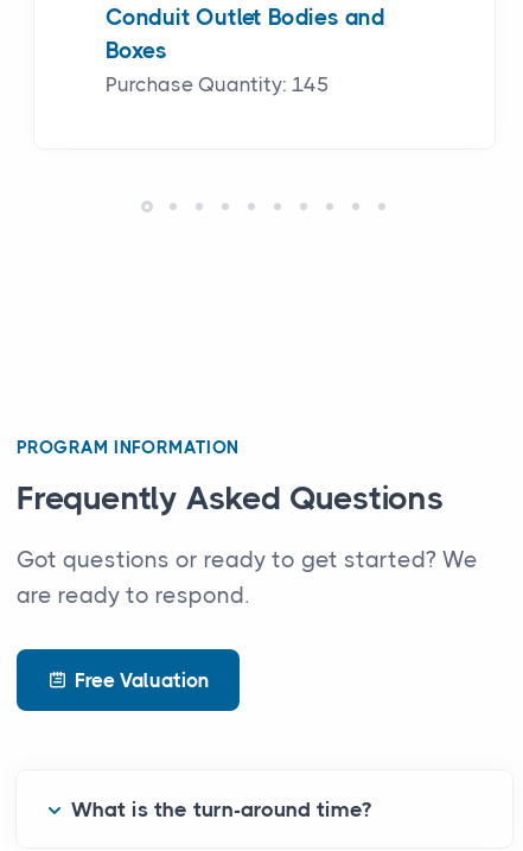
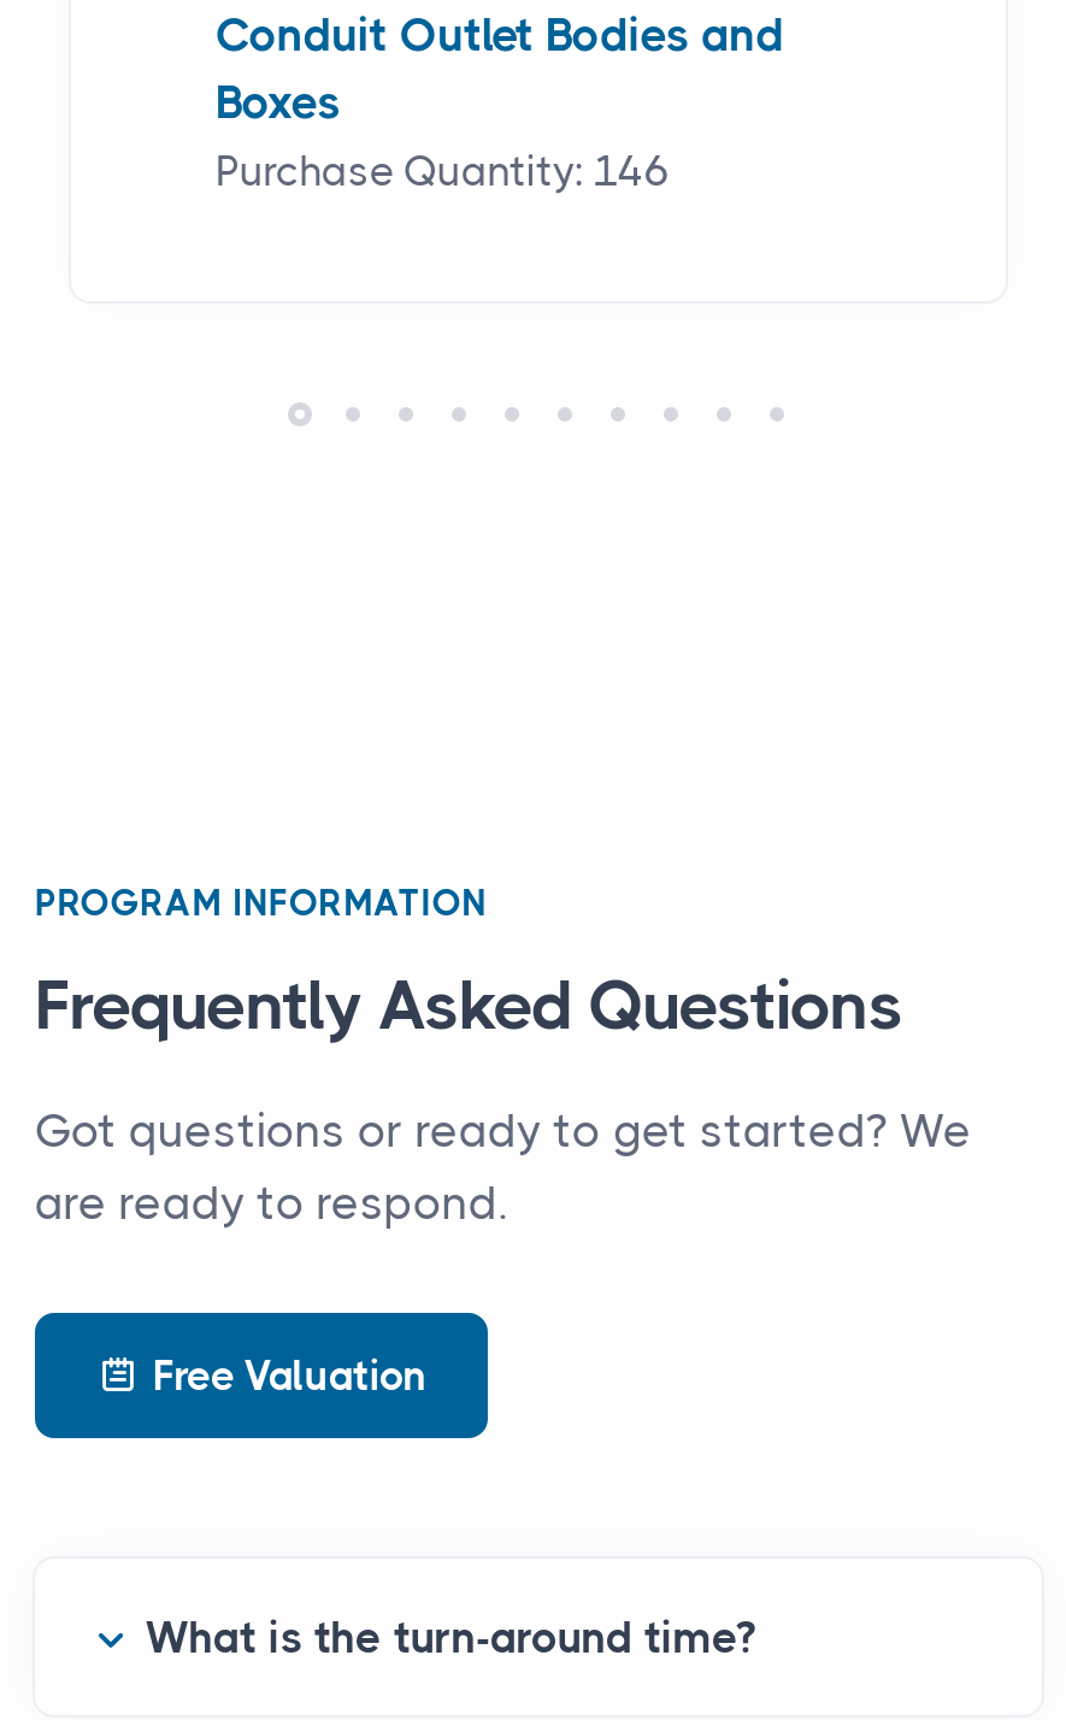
[106,73,330,97] Purchase Quantity: 145 -> [216,148,671,196] Purchase Quantity: 146

